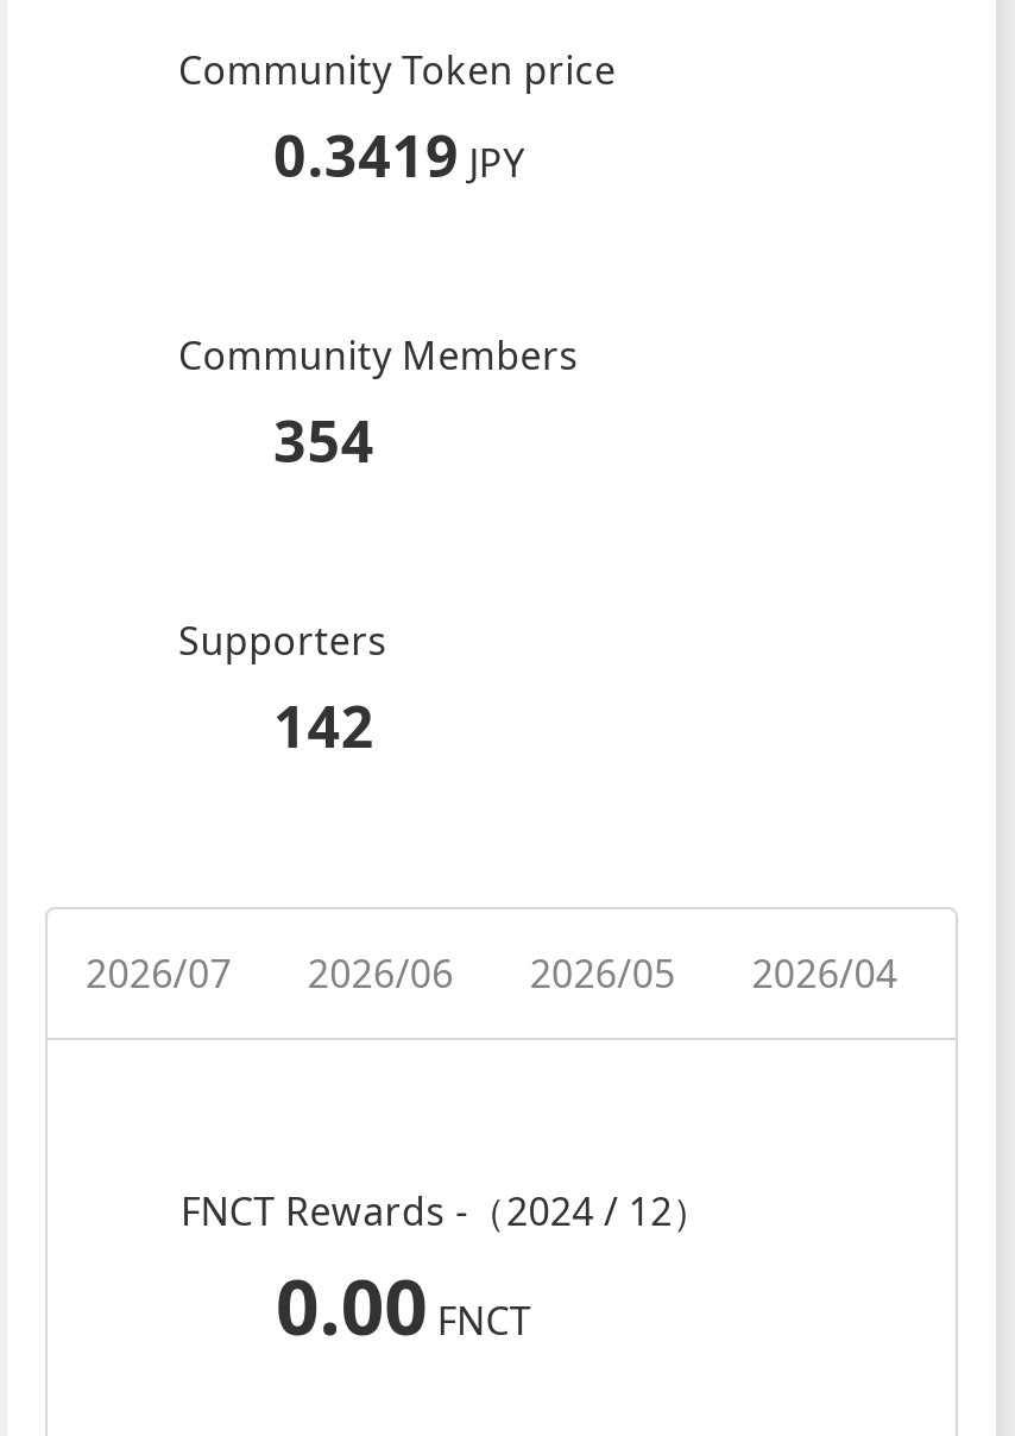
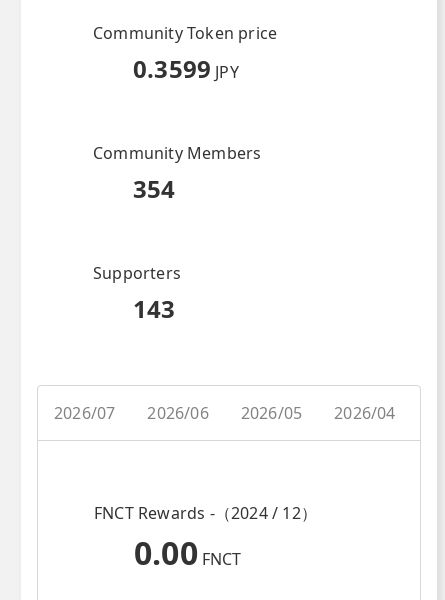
[273,115,525,194] 0.3419 JPY -> [133,52,239,85] 0.3599 JPY
[273,686,375,764] 142 -> [133,292,176,325] 143

